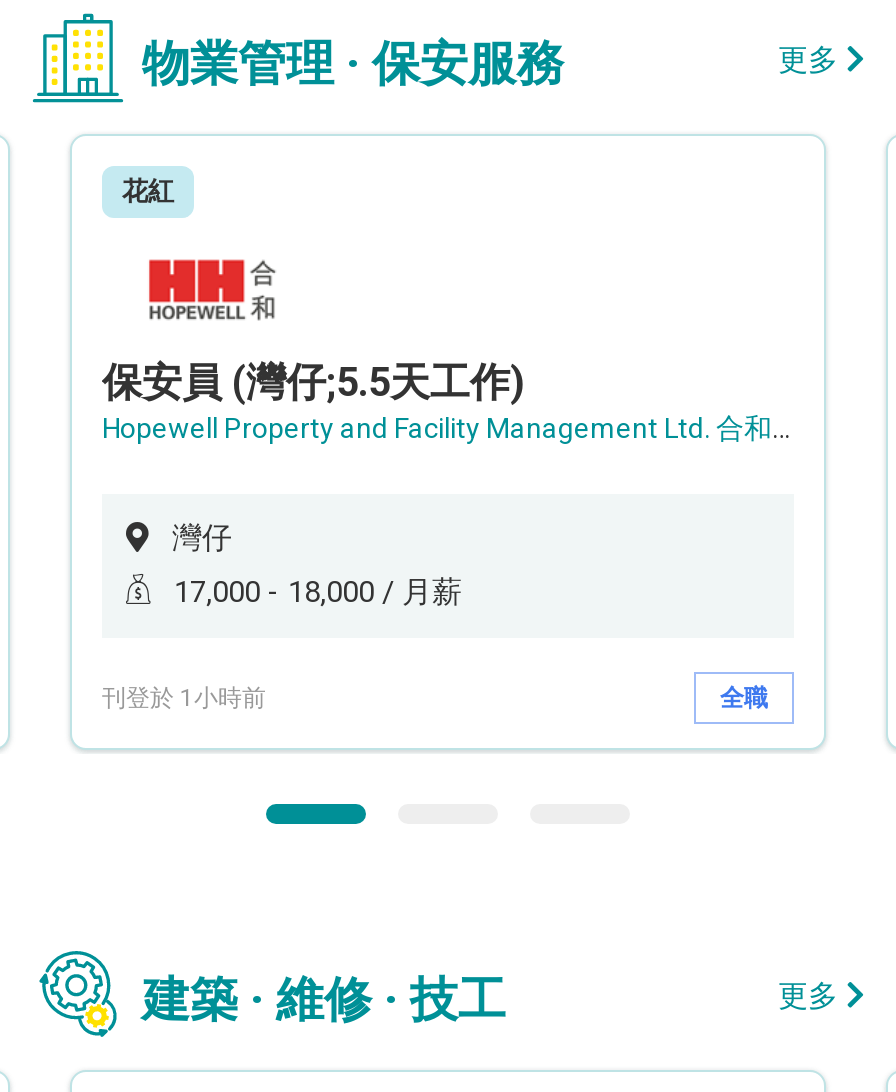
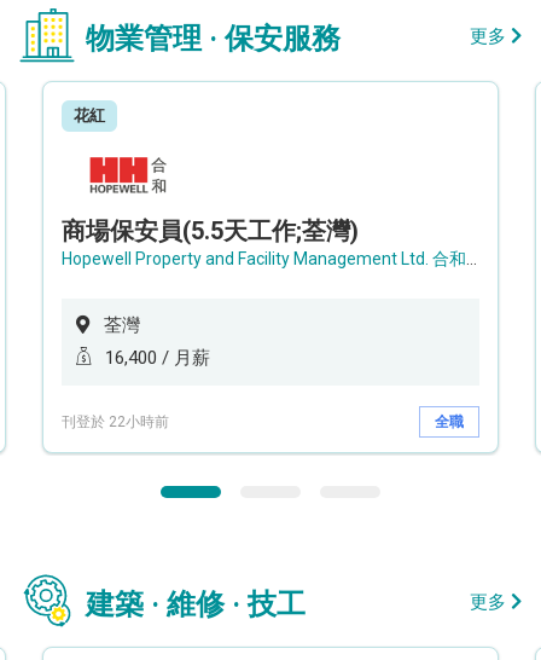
[102,358,524,406] 保安員 (灣仔;5.5天工作) -> [62,216,359,245] 商場保安員(5.5天工作;荃灣)
[172,520,232,556] 灣仔 -> [104,315,140,336] 荃灣
[174,574,462,610] 17,000 - 18,000 / 月薪 -> [105,347,210,369] 16,400 / 月薪
[102,683,266,711] 刊登於 1小時前 -> [62,413,169,430] 刊登於 22小時前

